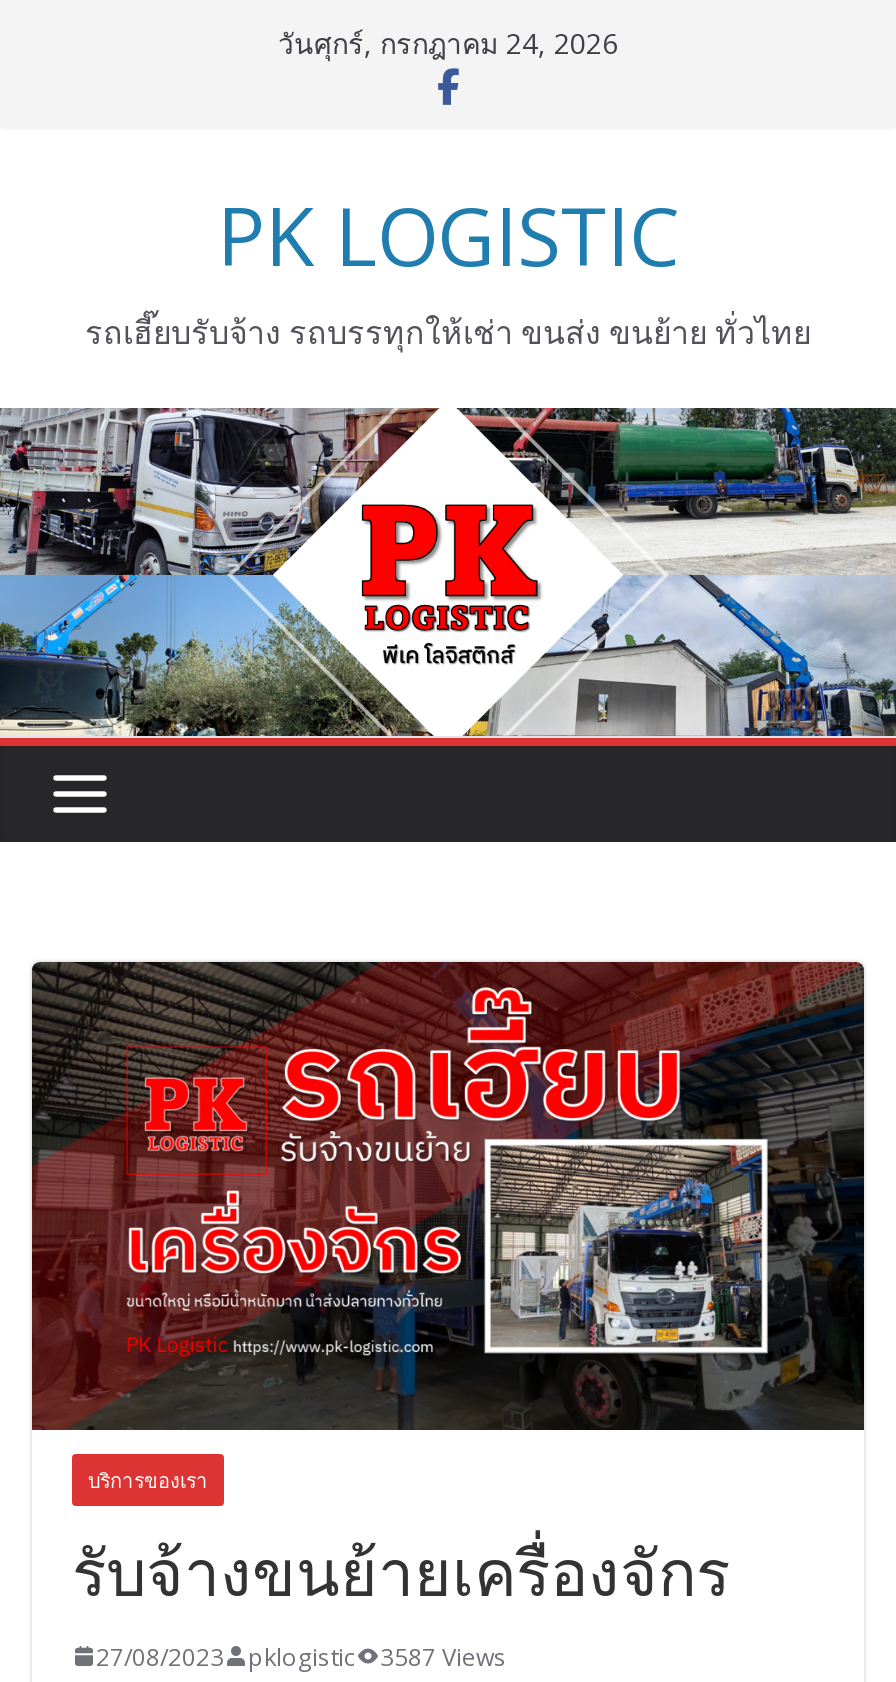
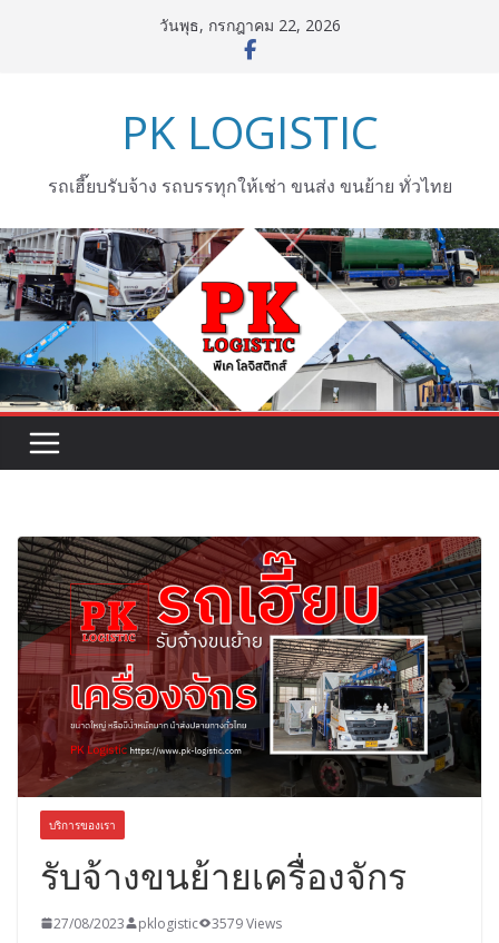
[278,24,618,62] วันศุกร์, กรกฎาคม 24, 2026 -> [159,14,340,36] วันพุธ, กรกฎาคม 22, 2026
[96,1640,506,1674] 27/08/2023 pklogistic 3587 Views -> [53,914,282,933] 27/08/2023 pklogistic 3579 Views

